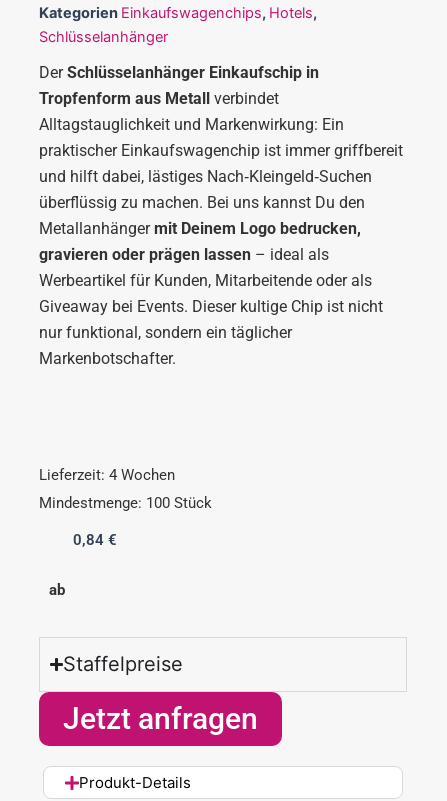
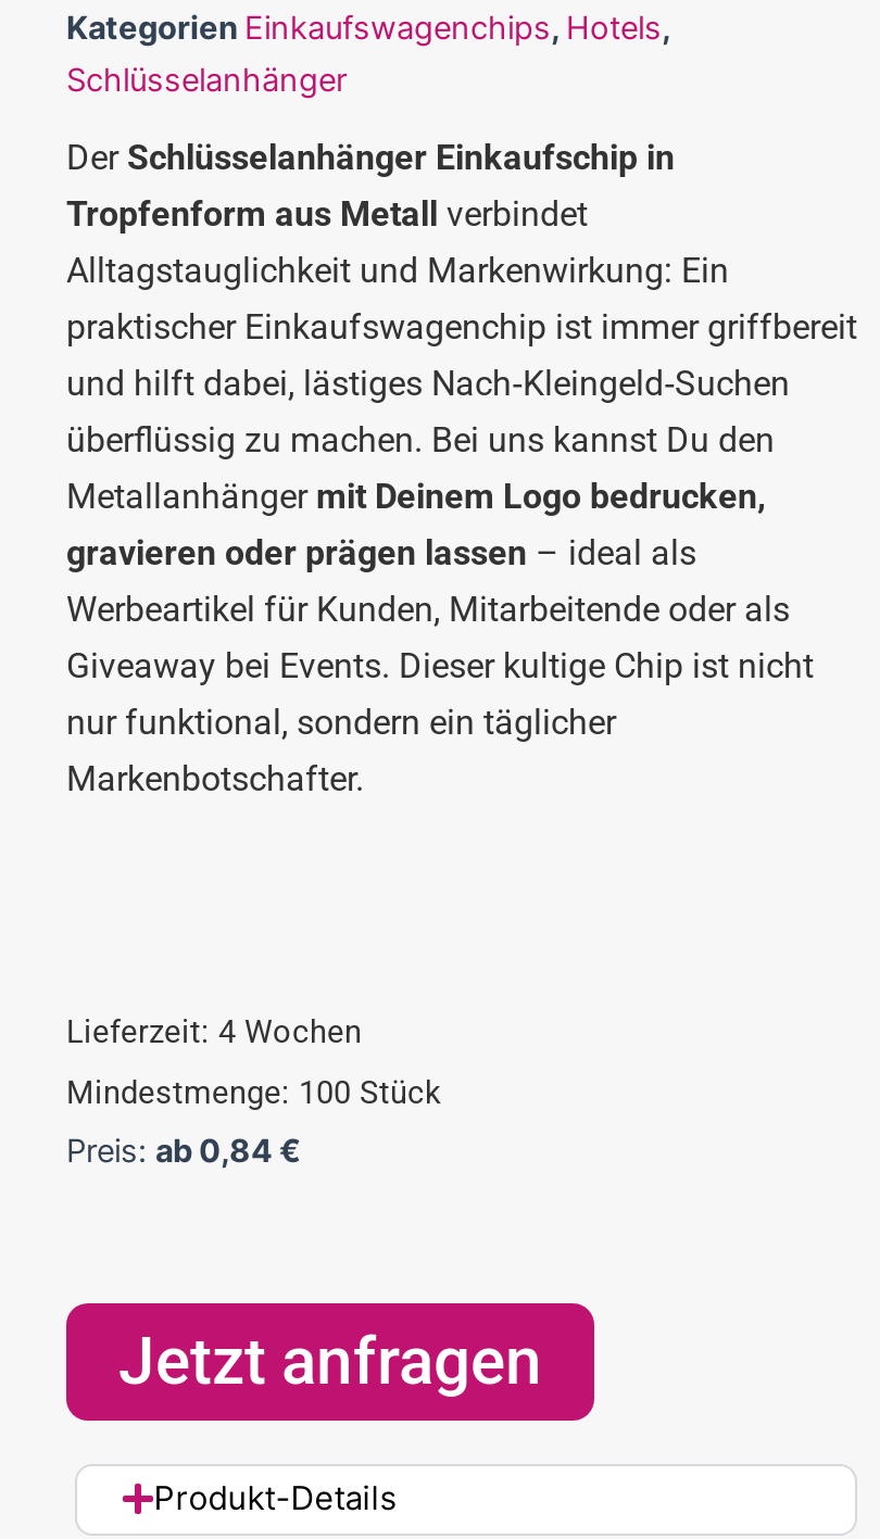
[49,531,183,676] 0,84 € | ab | Staffelpreise -> [66,1133,301,1172] Preis: ab 0,84 €

